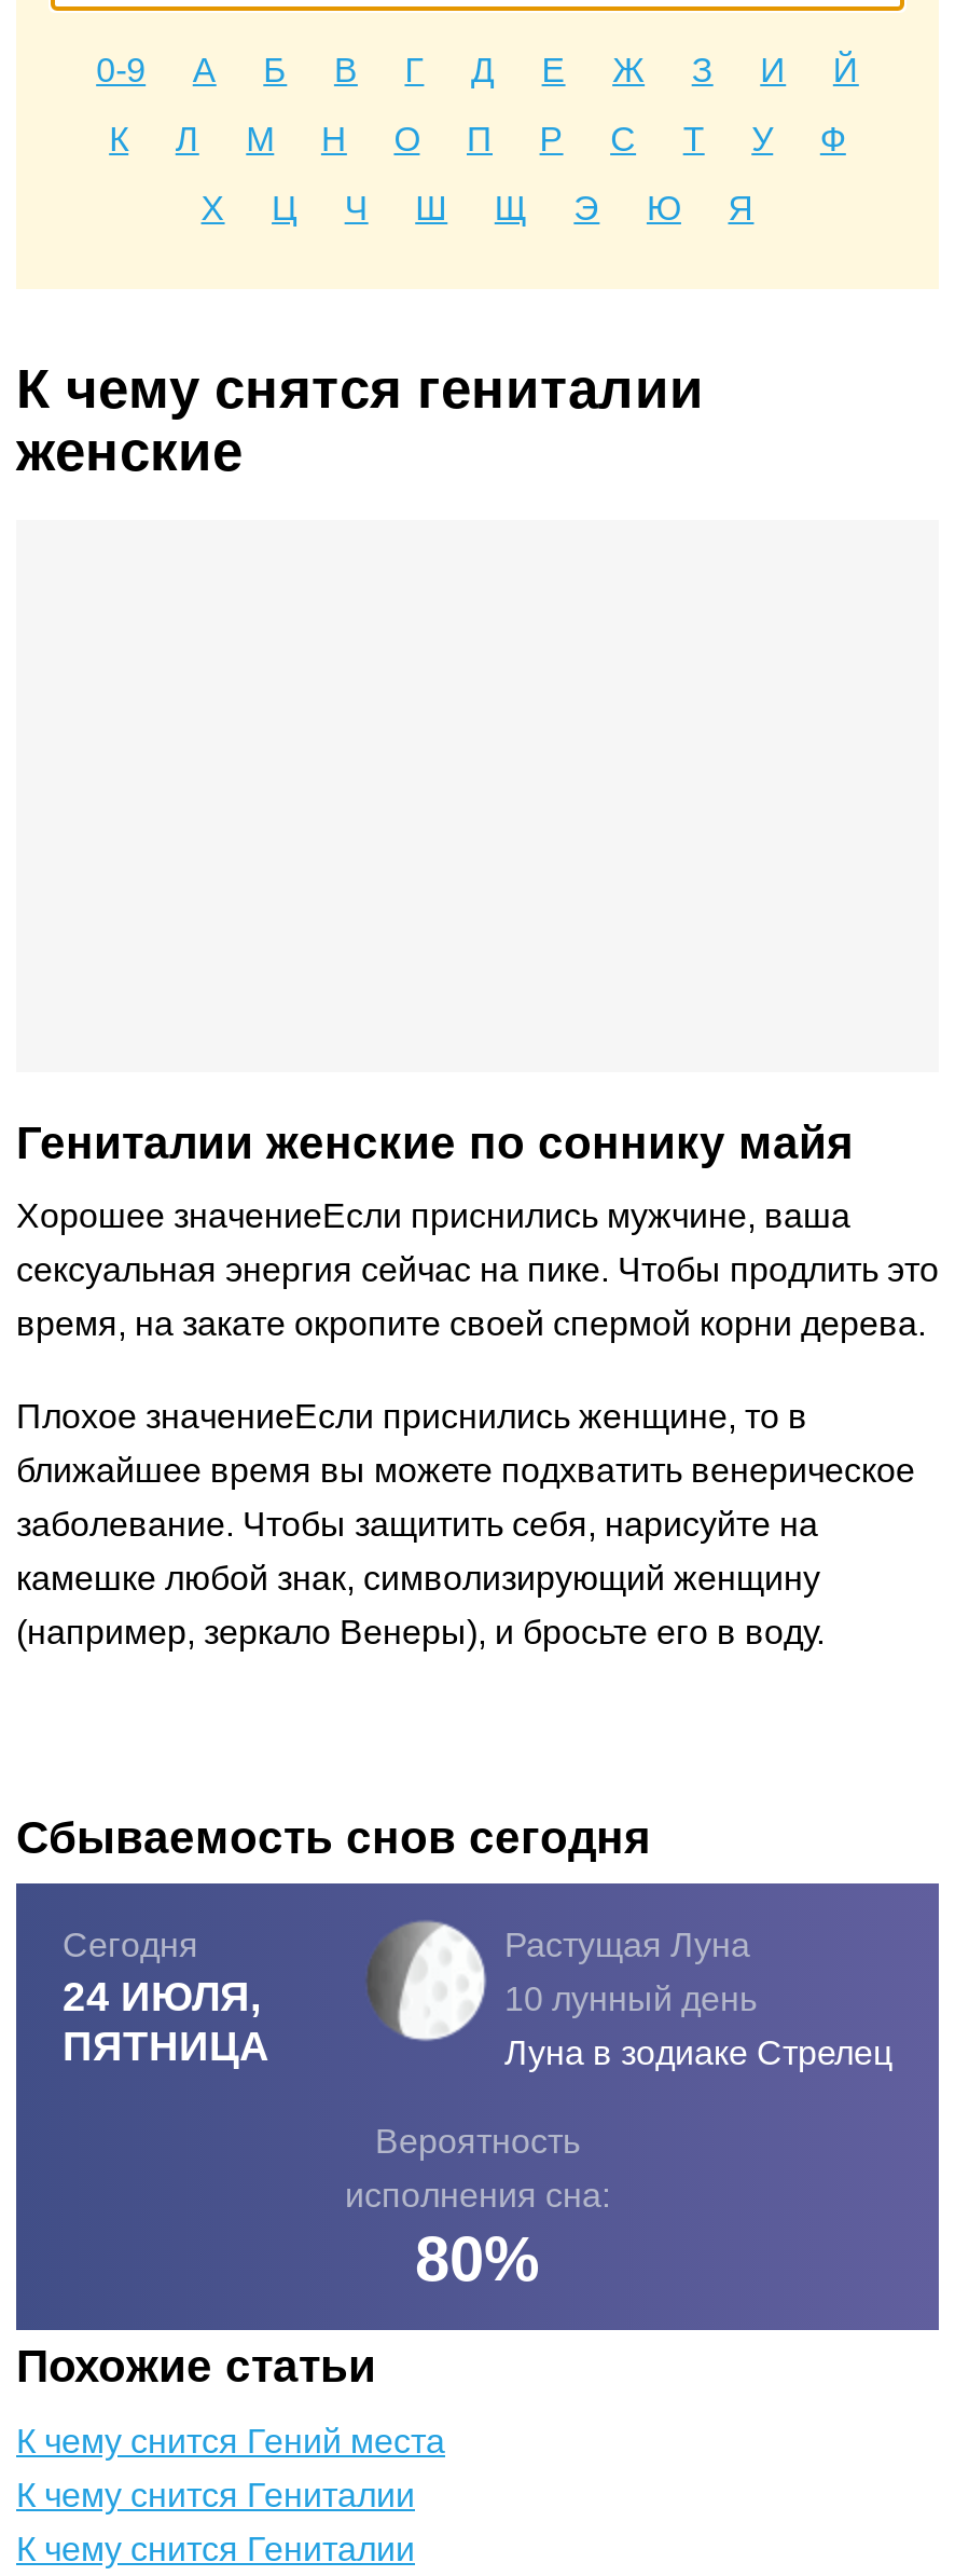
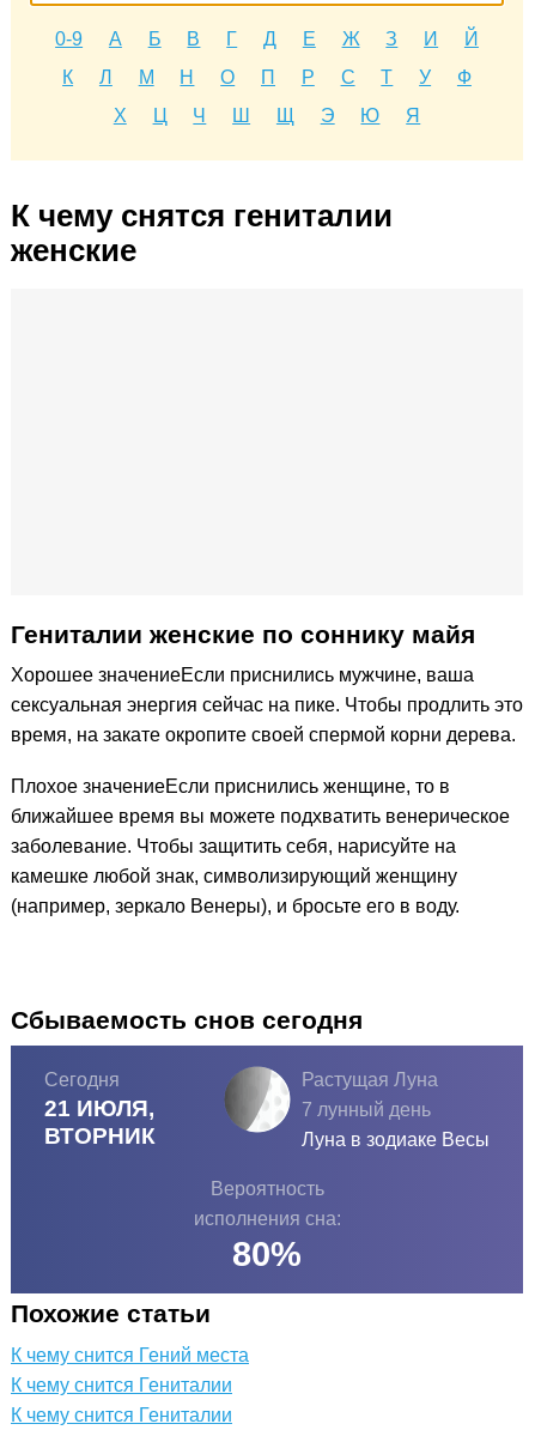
[365,1920,757,2043] [image] | 10 лунный день -> [206,1066,431,1134] [image] | 7 лунный день
[63,1975,269,2070] 24 ИЮЛЯ, | ПЯТНИЦА -> [44,1096,156,1149] 21 ИЮЛЯ, | ВТОРНИК
[504,2035,892,2072] Луна в зодиаке Стрелец -> [302,1130,490,1150] Луна в зодиаке Весы

